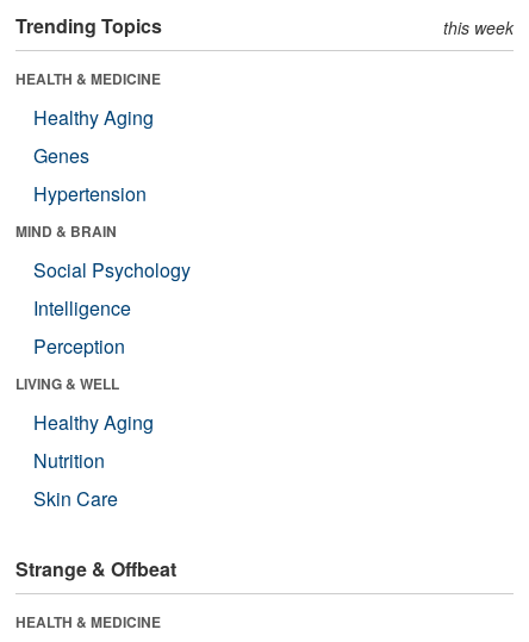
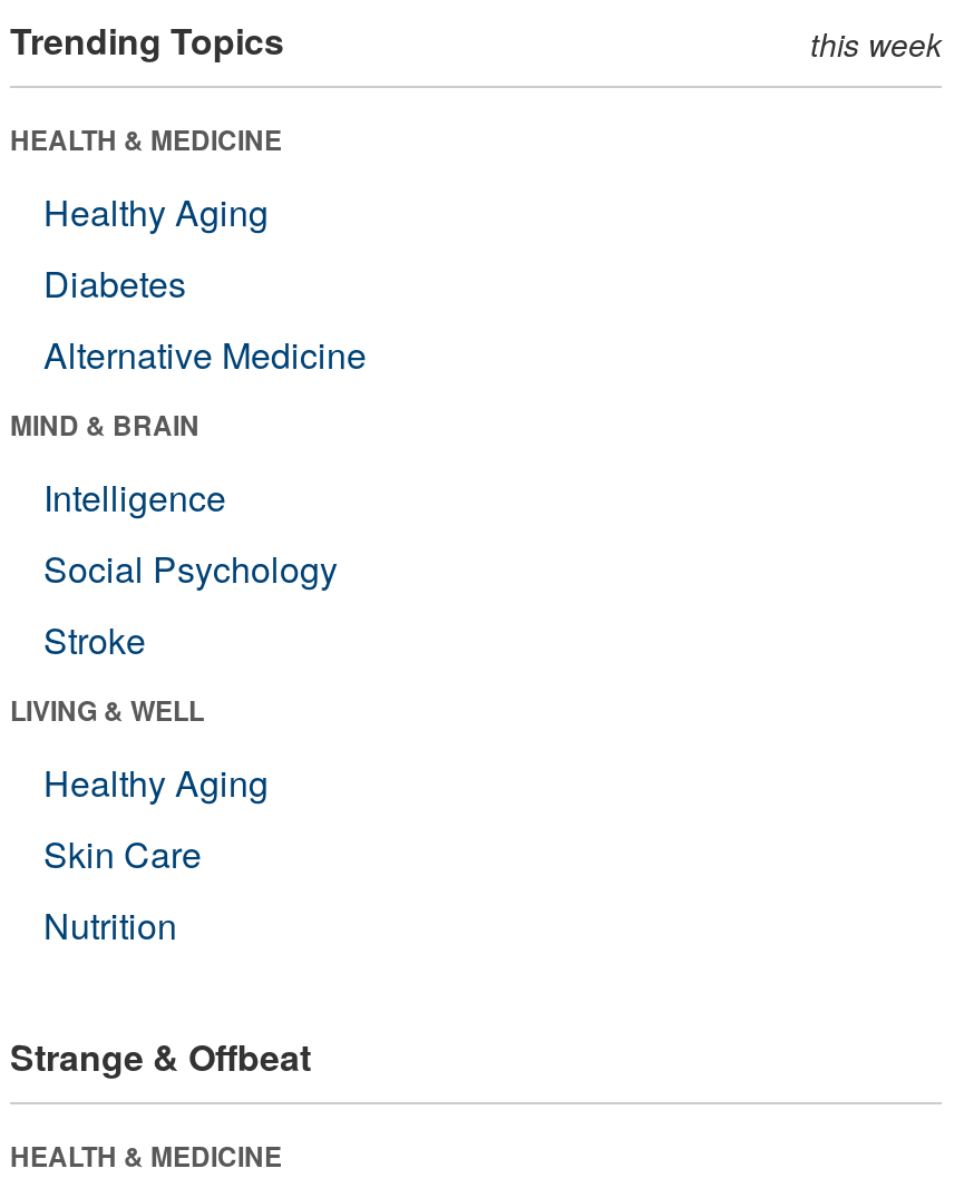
[33,142,147,207] Genes | Hypertension -> [43,257,367,380] Diabetes | Alternative Medicine
moved [33,256,191,283] -> [43,542,338,594]: Social Psychology
moved [33,294,131,321] -> [43,471,226,522]: Intelligence
[33,332,125,359] Perception -> [43,614,146,665] Stroke
moved [33,446,105,474] -> [43,899,177,950]: Nutrition
moved [33,485,118,512] -> [43,828,202,879]: Skin Care

